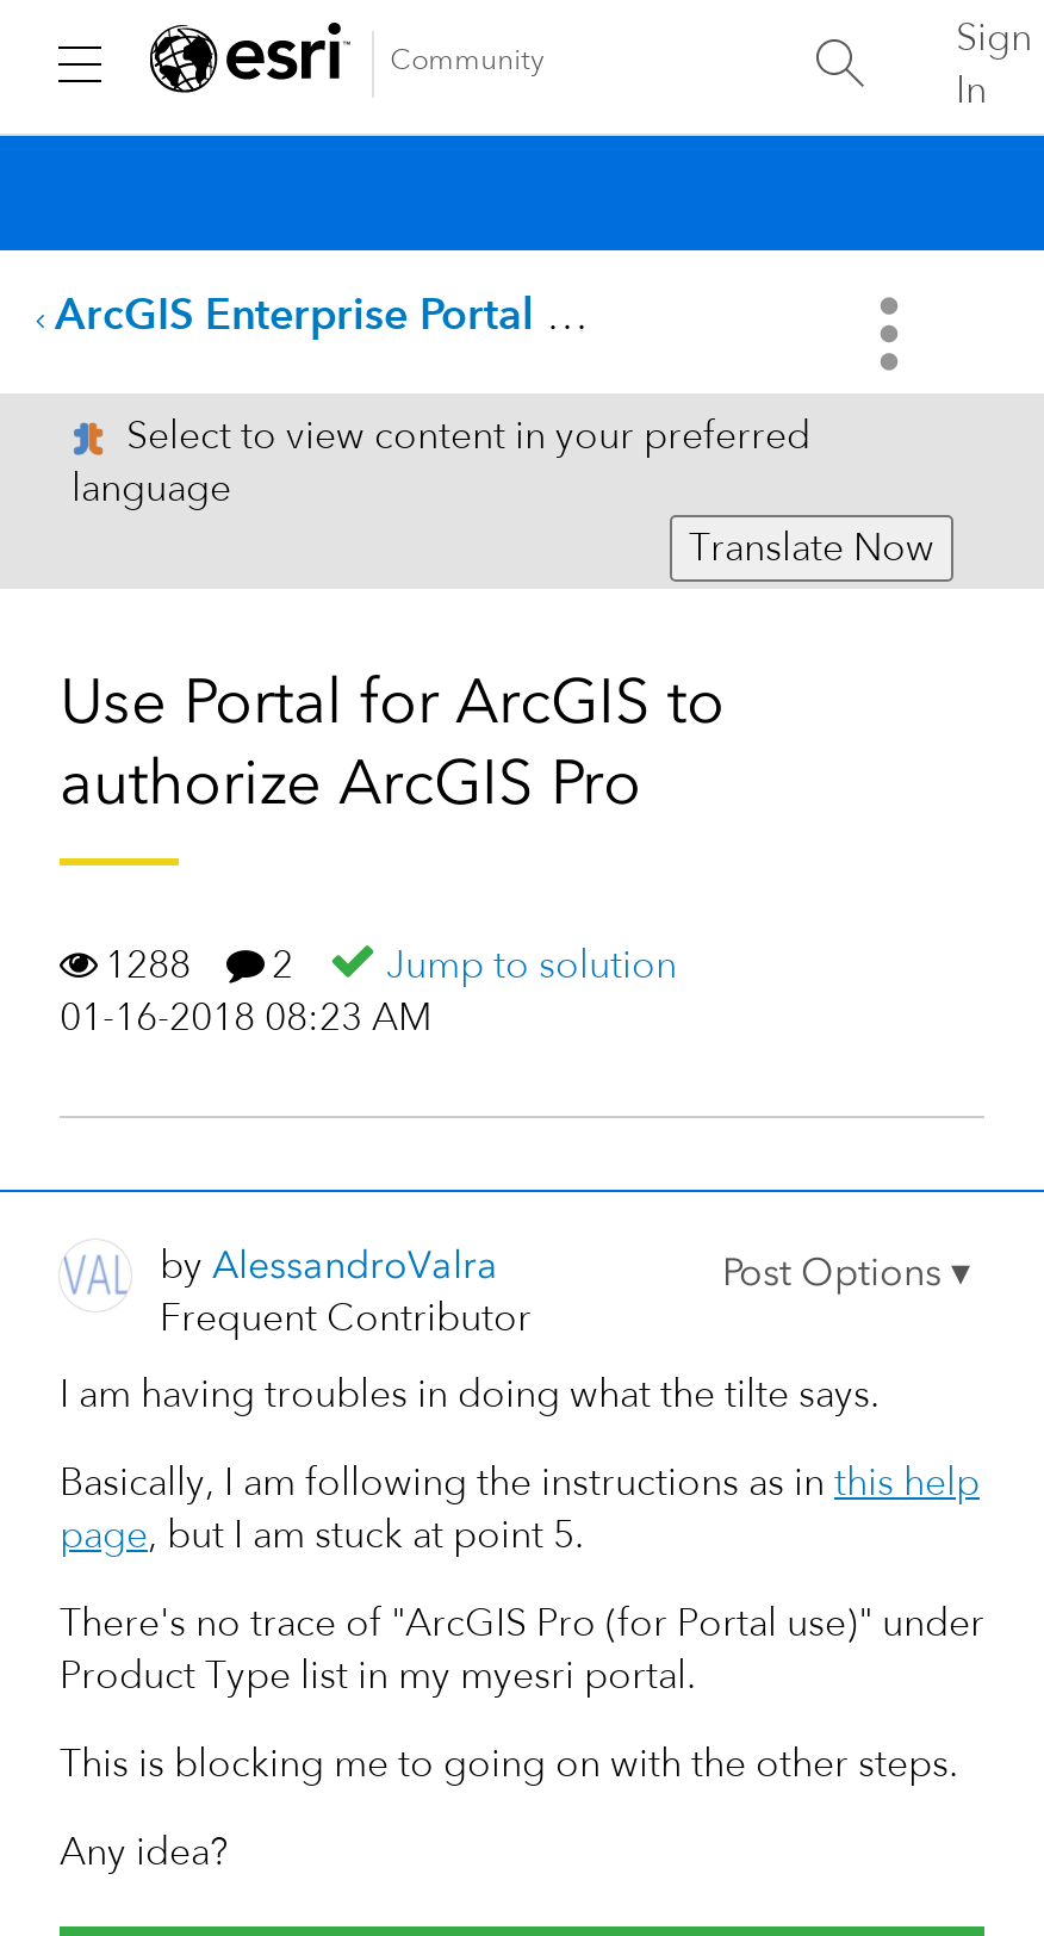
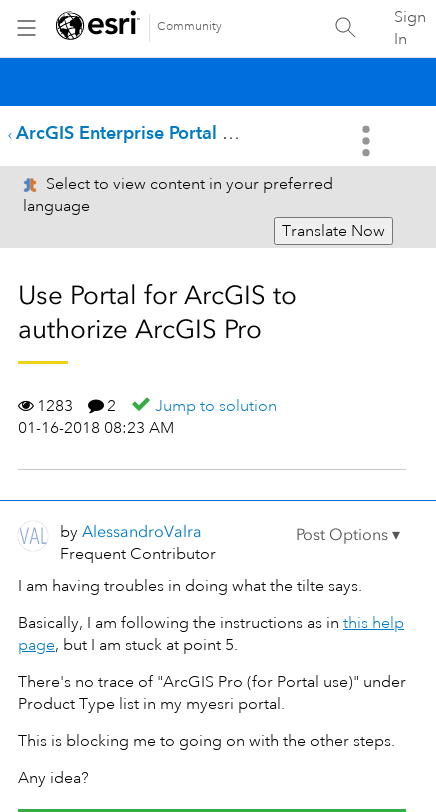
[105,942,677,989] 1288 2 Jump to solution -> [37,396,277,416] 1283 2 Jump to solution

